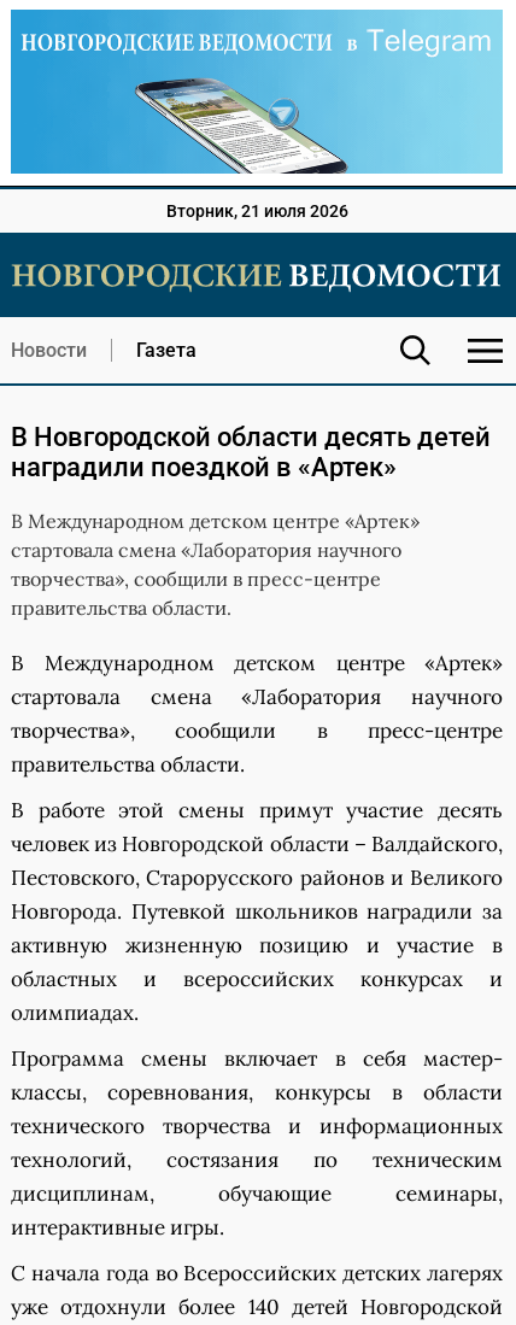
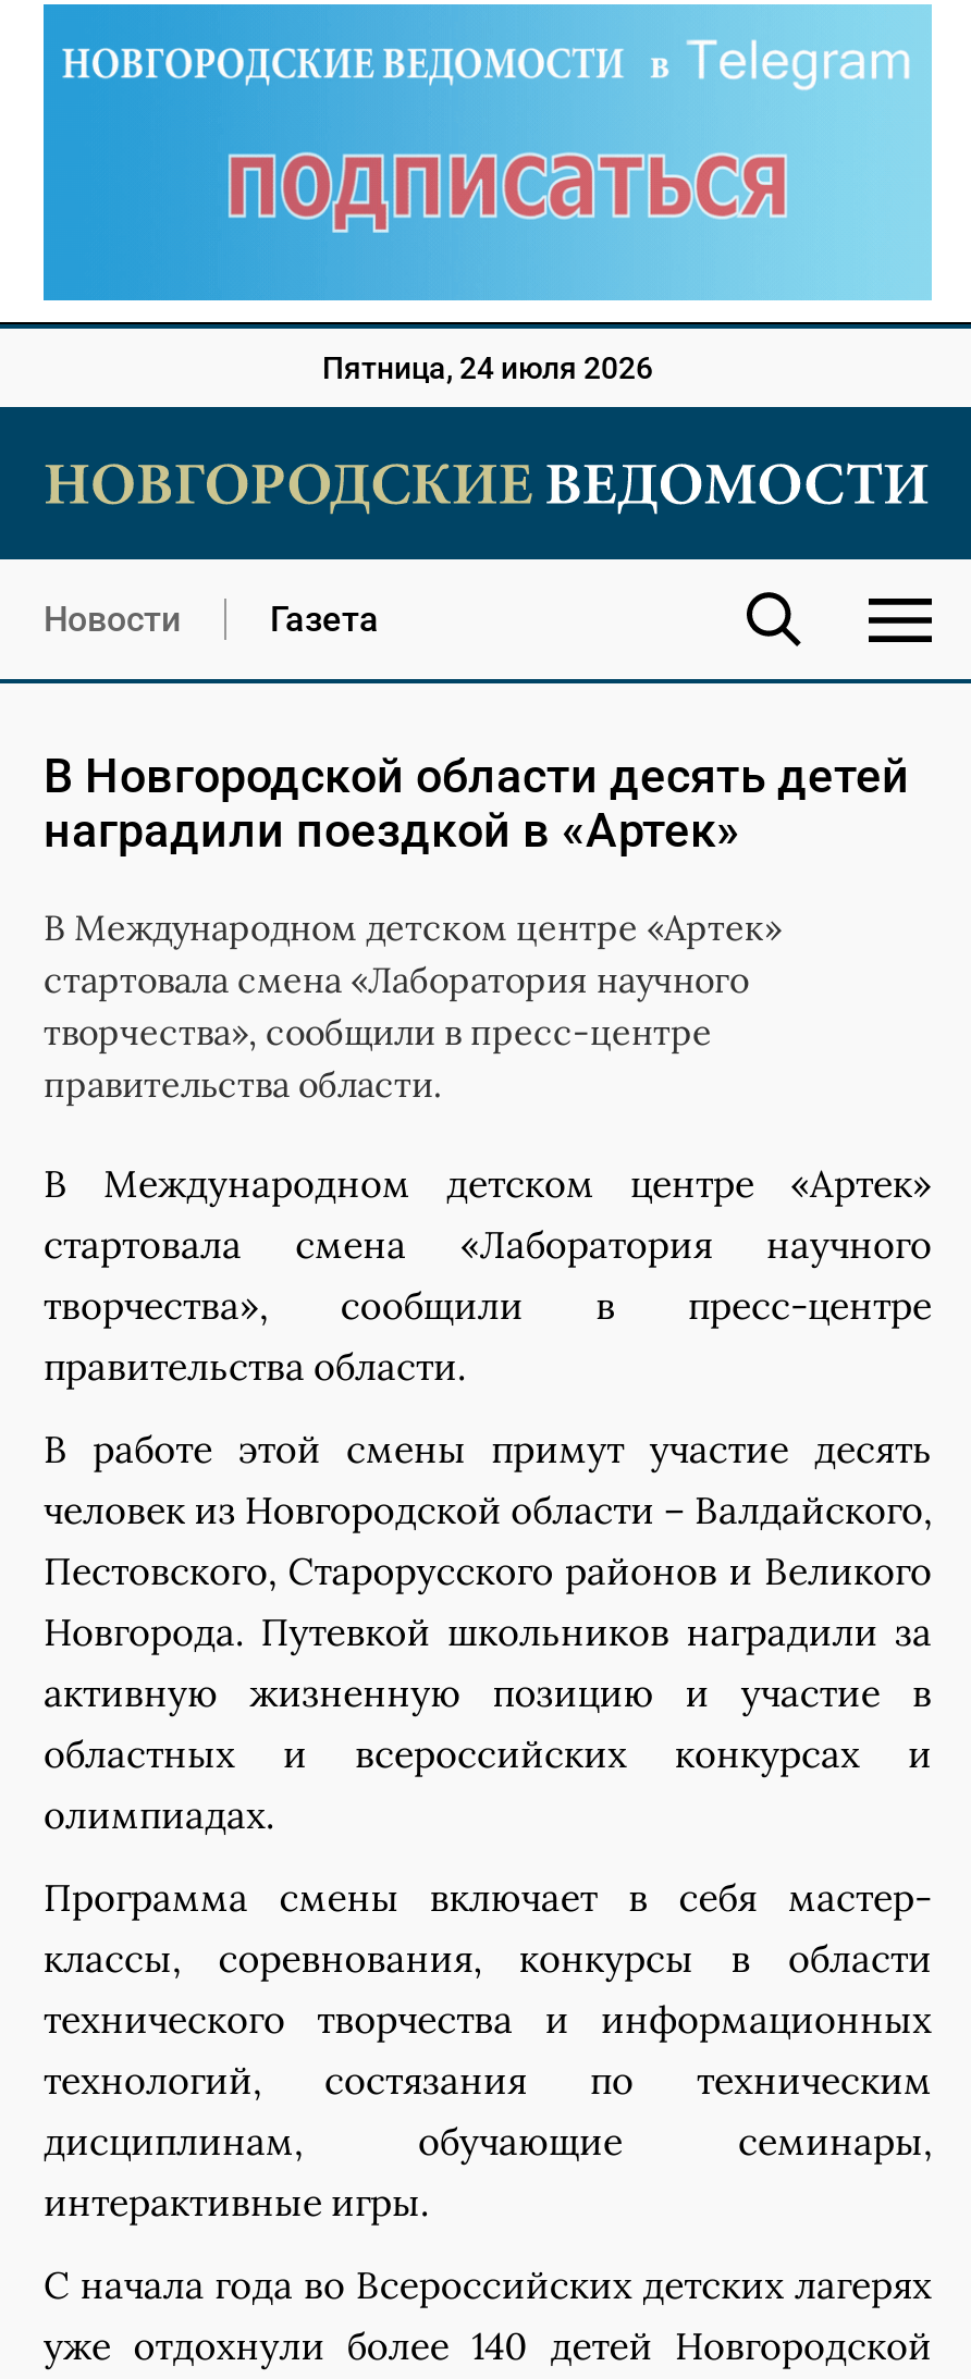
[113,77,422,221] [image] | Вторник, 21 июля 2026 -> [226,128,788,386] [image] | Пятница, 24 июля 2026

